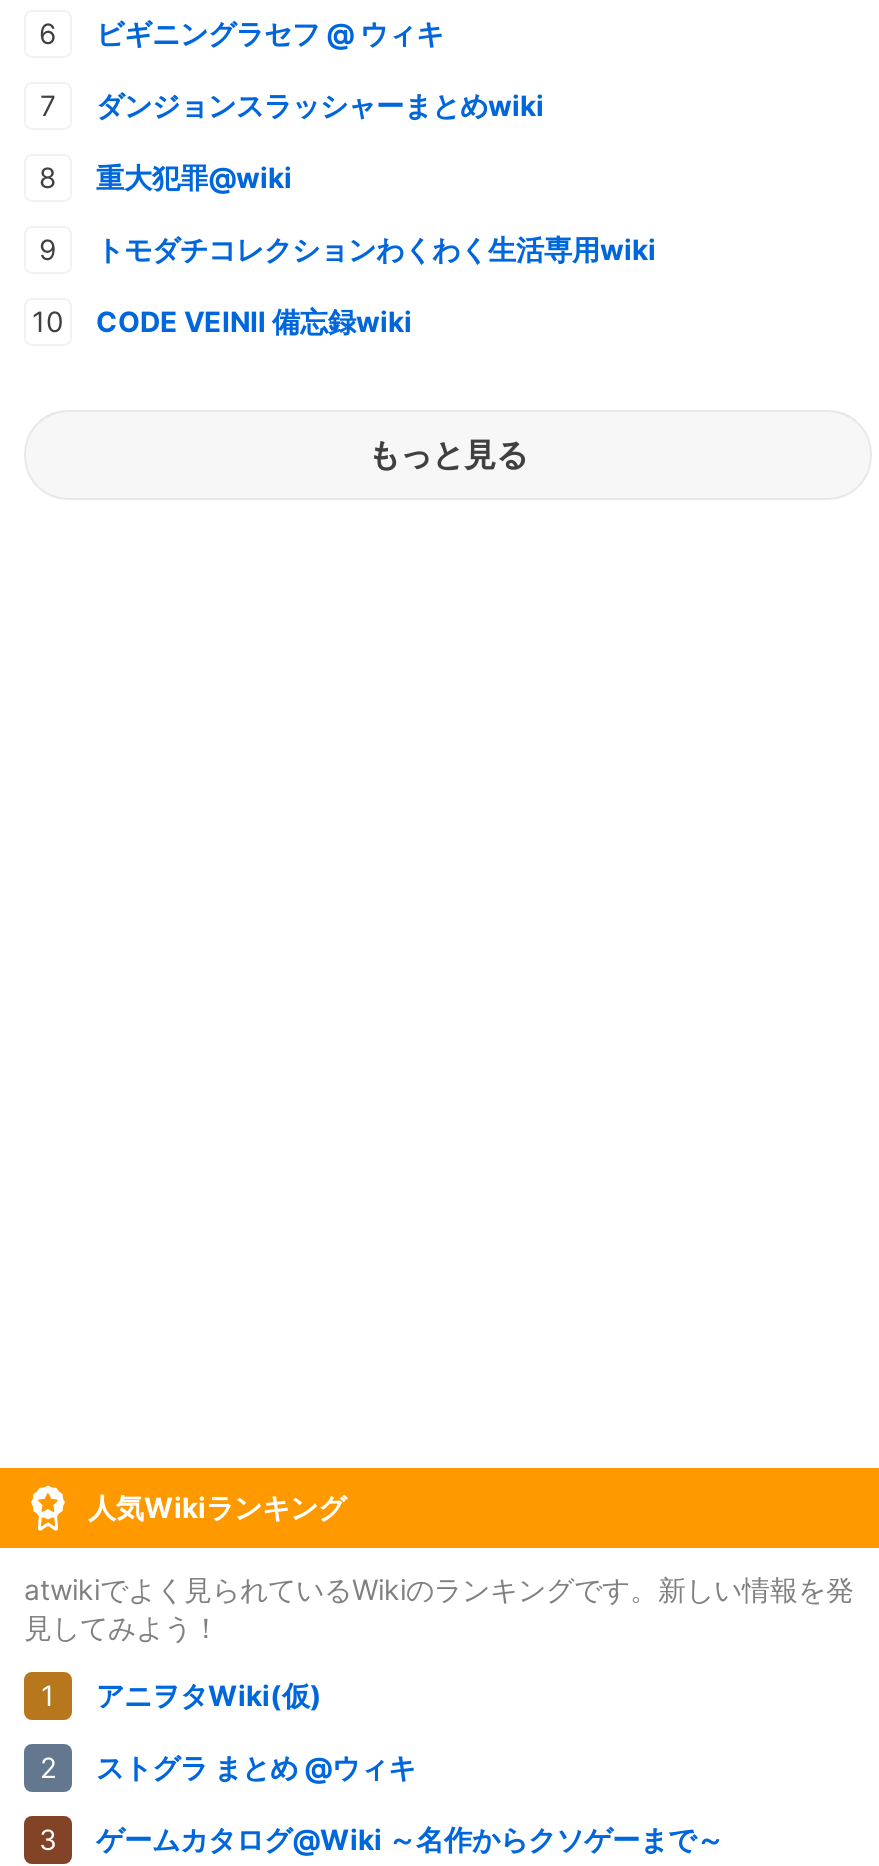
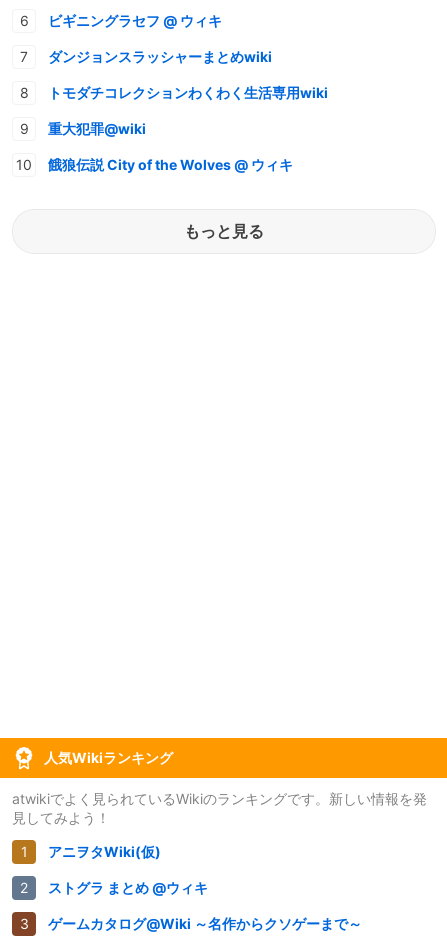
moved [96,159,292,193] -> [48,120,146,137]: 重大犯罪@wiki
moved [96,231,656,265] -> [48,84,328,101]: トモダチコレクションわくわく生活専用wiki
[96,303,412,337] CODE VEINⅡ 備忘録wiki -> [48,156,293,173] 餓狼伝説 City of the Wolves @ ウィキ

